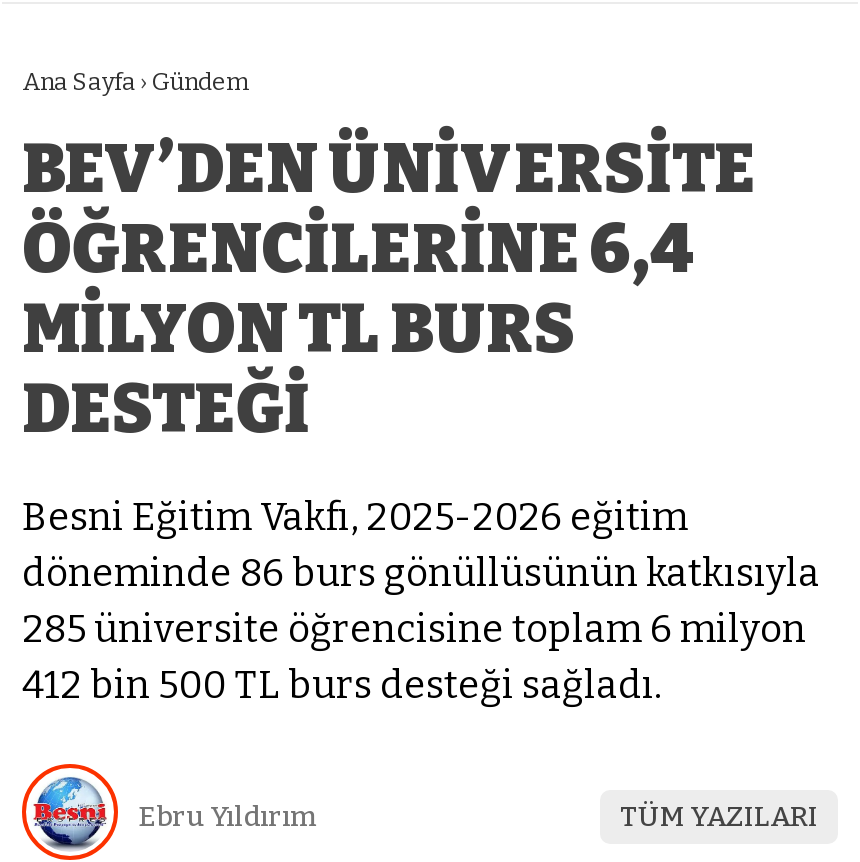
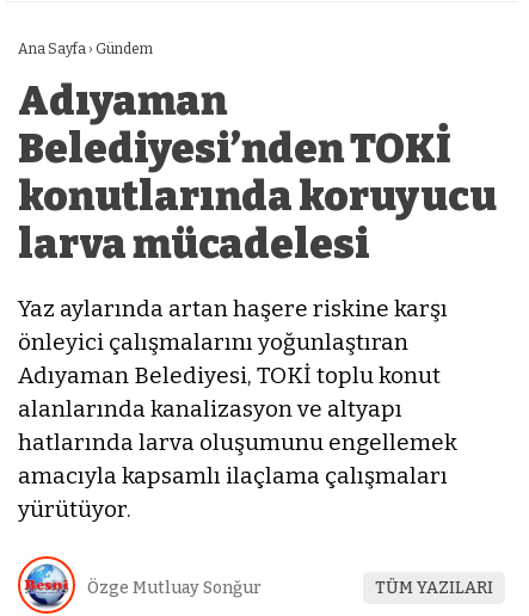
[22,128,756,450] BEV’DEN ÜNİVERSİTE | ÖĞRENCİLERİNE 6,4 | MİLYON TL BURS | DESTEĞİ -> [18,76,497,268] Adıyaman | Belediyesi’nden TOKİ | konutlarında koruyucu | larva mücadelesi
[22,494,820,708] Besni Eğitim Vakfı, 2025-2026 eğitim | döneminde 86 burs gönüllüsünün katkısıyla | 285 üniversite öğrencisine toplam 6 milyon | 412 bin 500 TL burs desteği sağladı. -> [18,295,457,523] Yaz aylarında artan haşere riskine karşı | önleyici çalışmalarını yoğunlaştıran | Adıyaman Belediyesi, TOKİ toplu konut | alanlarında kanalizasyon ve altyapı | hatlarında larva oluşumunu engellemek | amacıyla kapsamlı ilaçlama çalışmaları | yürütüyor.
[138,800,318,834] Ebru Yıldırım -> [87,578,262,598] Özge Mutluay Sonğur

